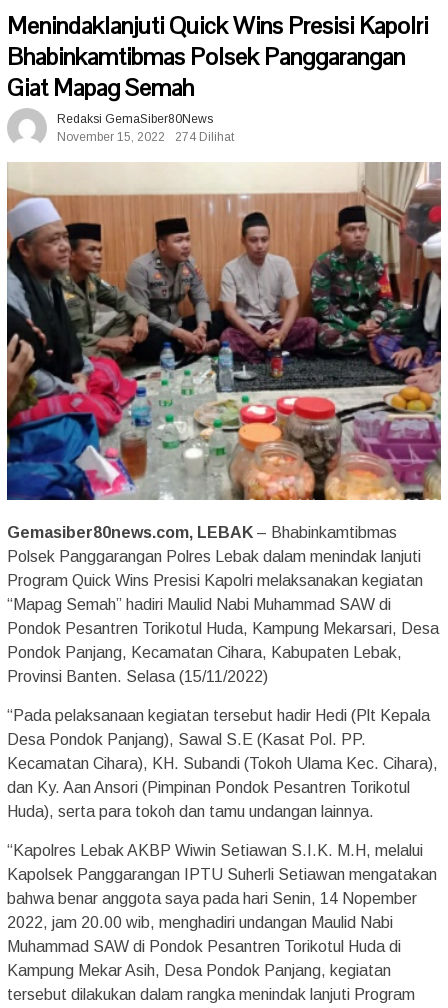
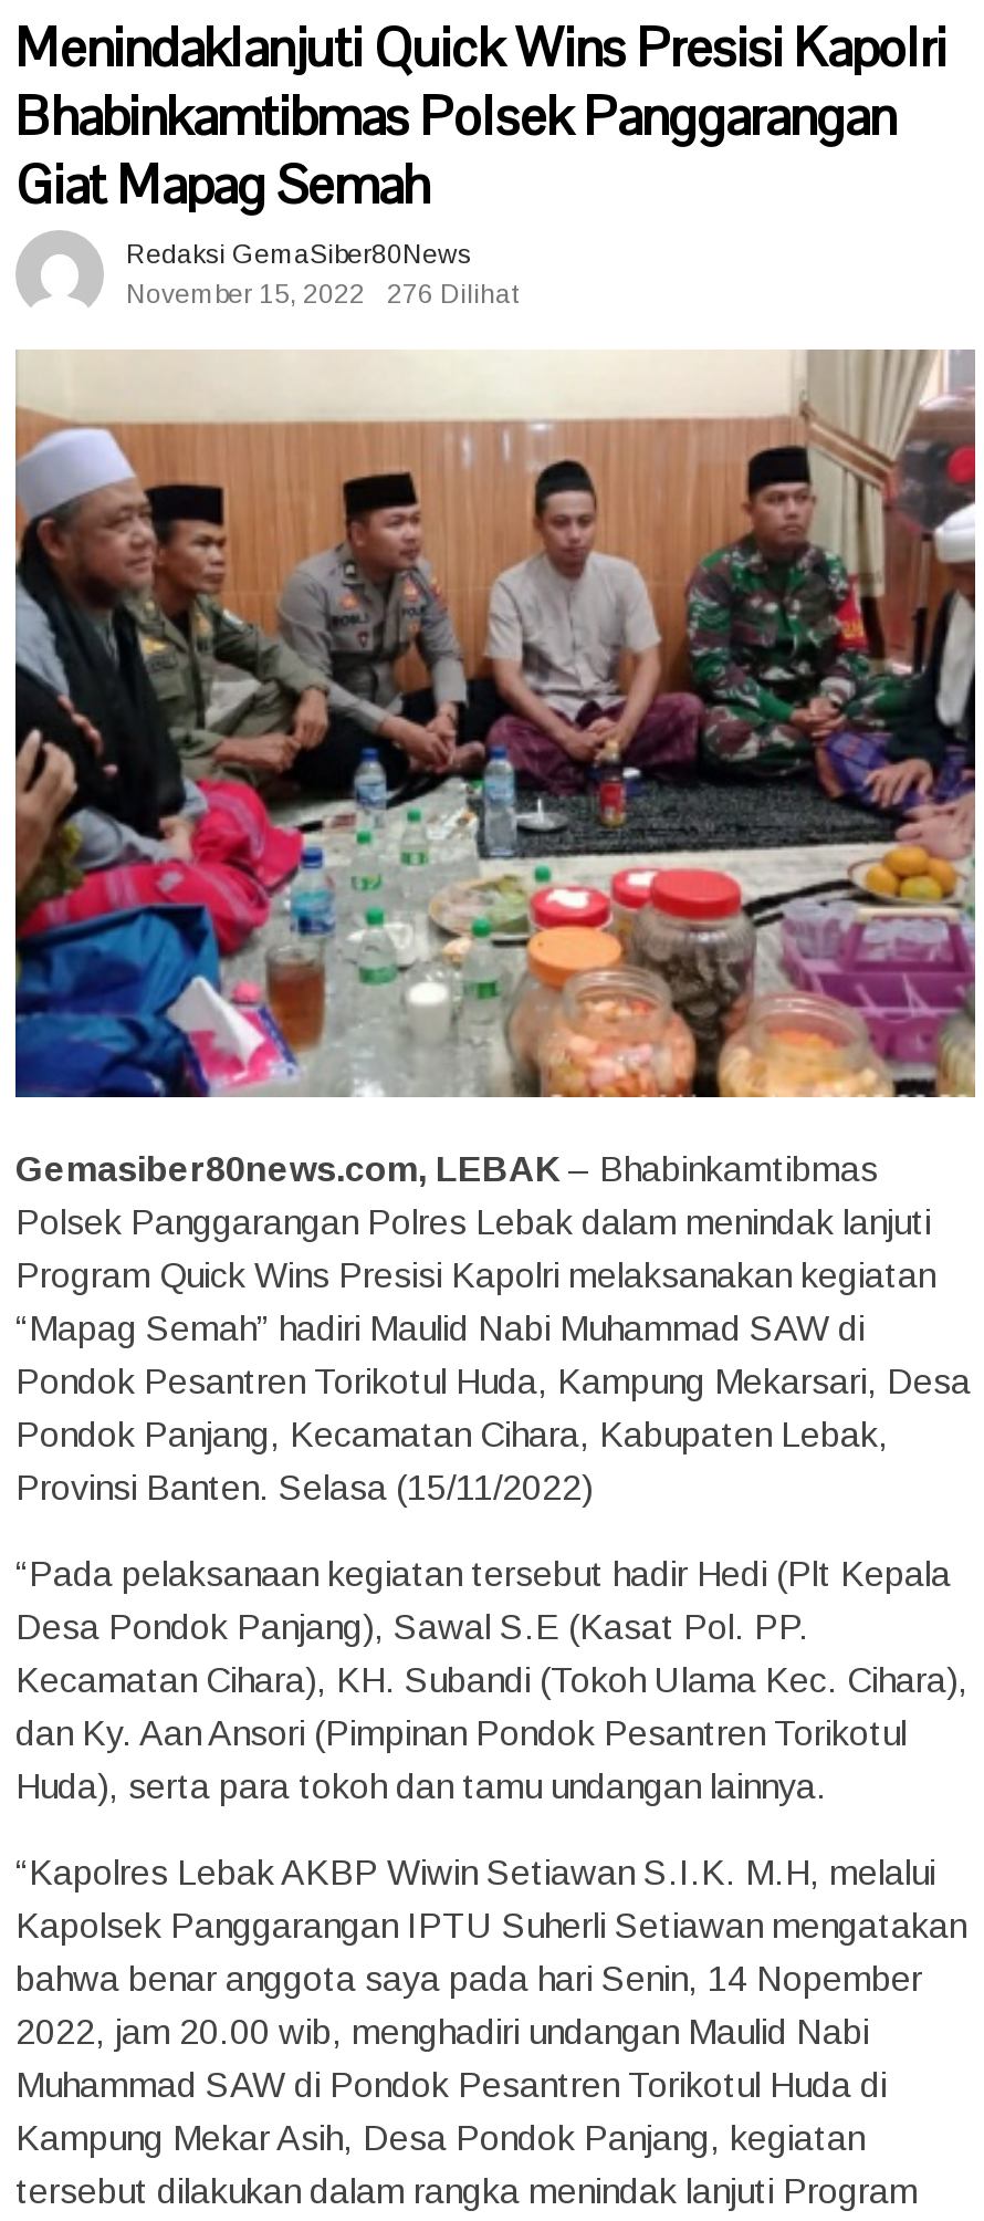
[57,130,234,144] November 15, 2022 274 Dilihat -> [126,278,517,309] November 15, 2022 276 Dilihat

